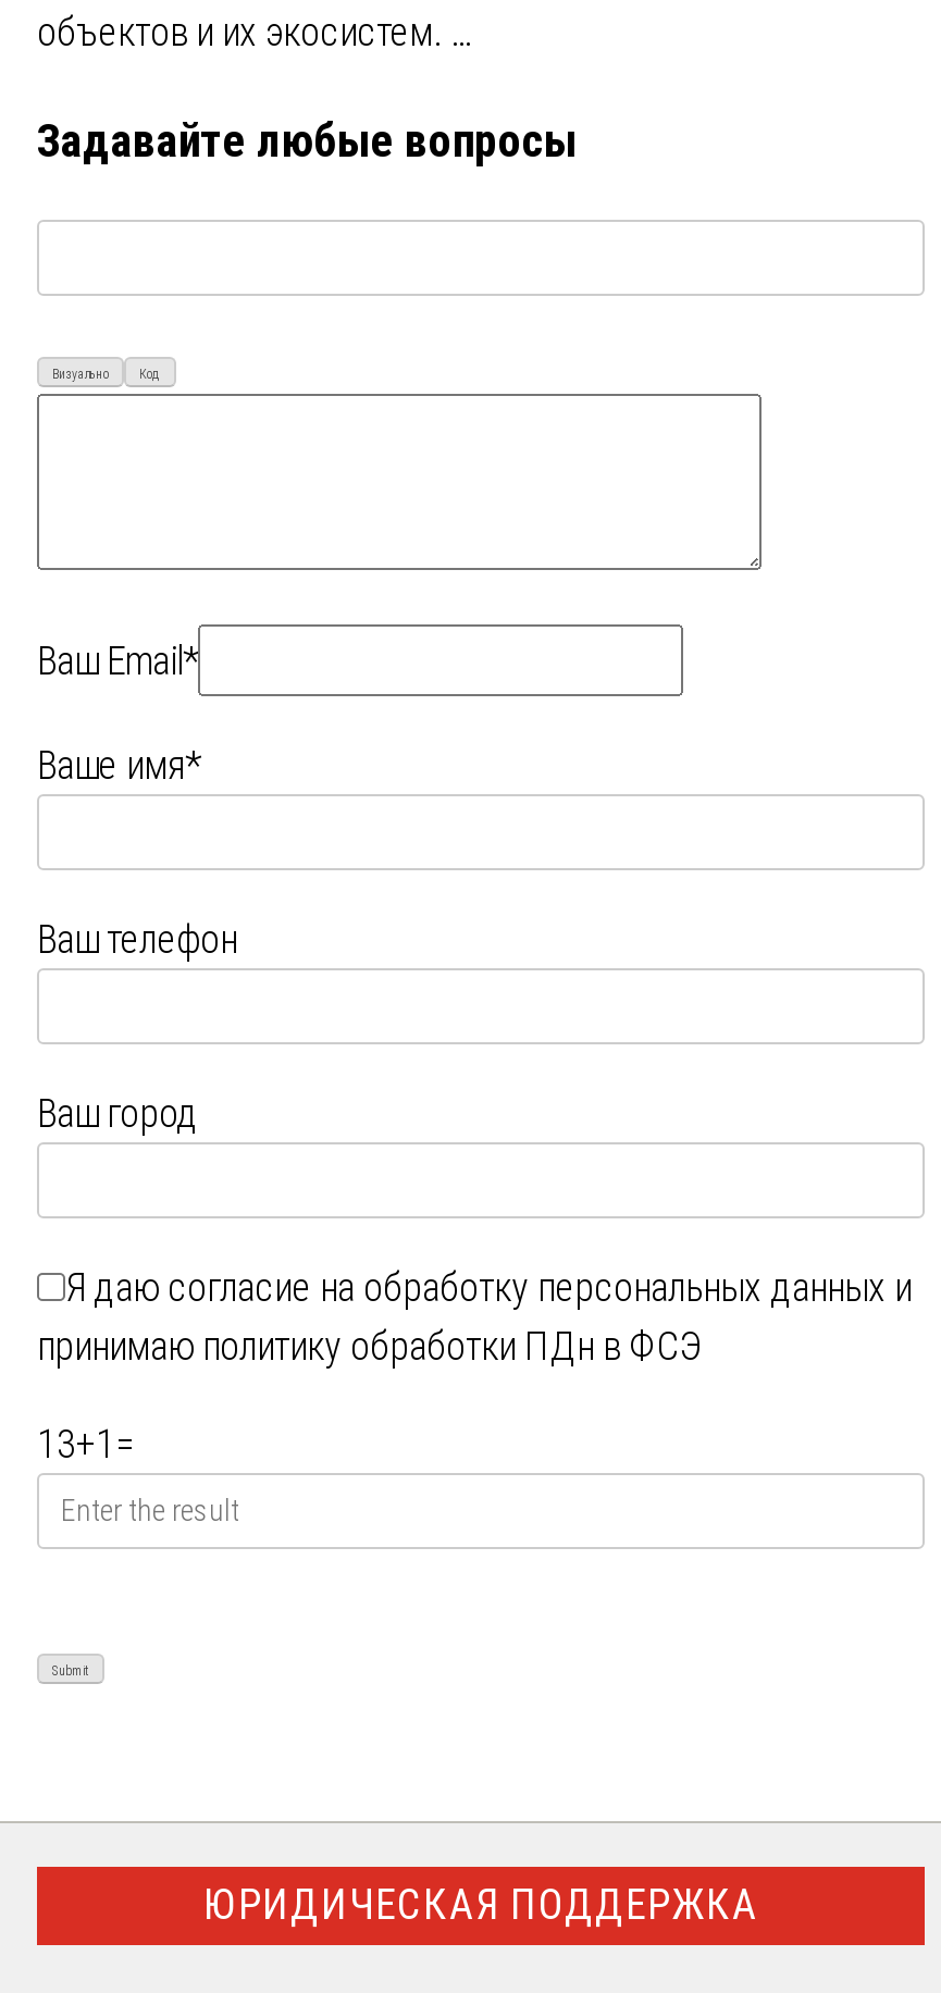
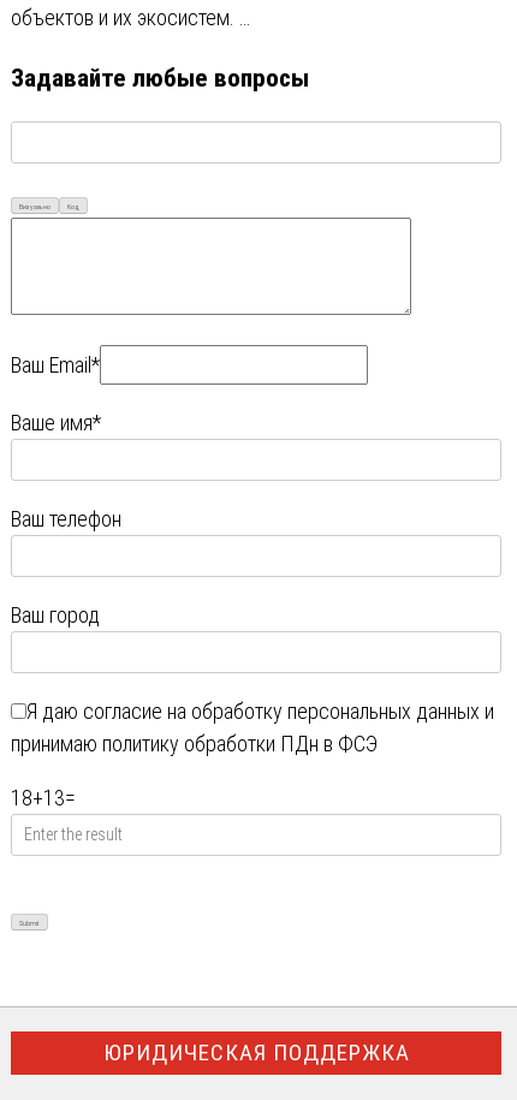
[37,1421,135,1466] 13+1 = -> [11,785,76,810] 18+13 =

